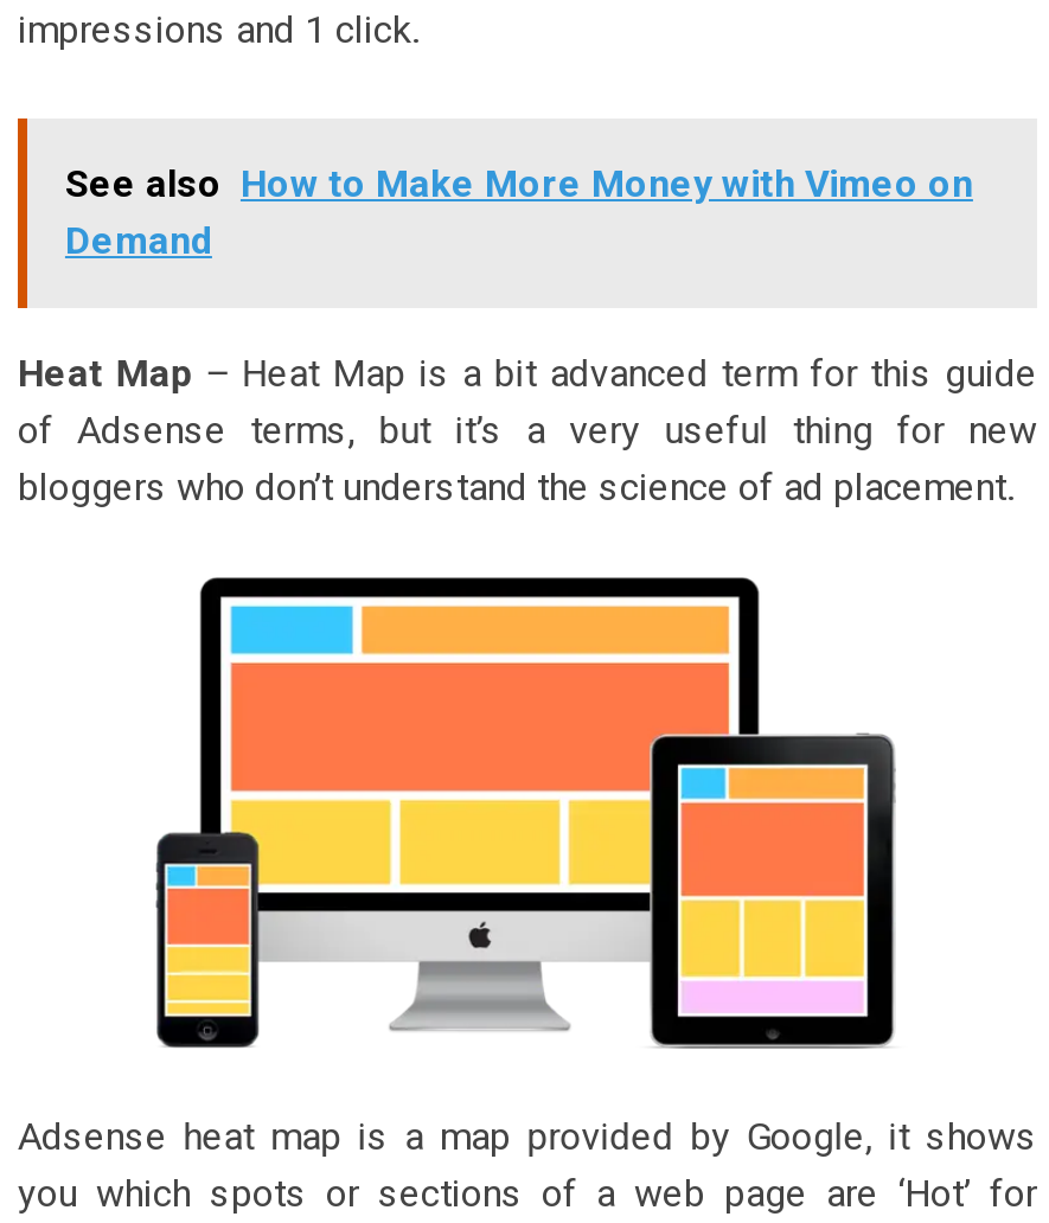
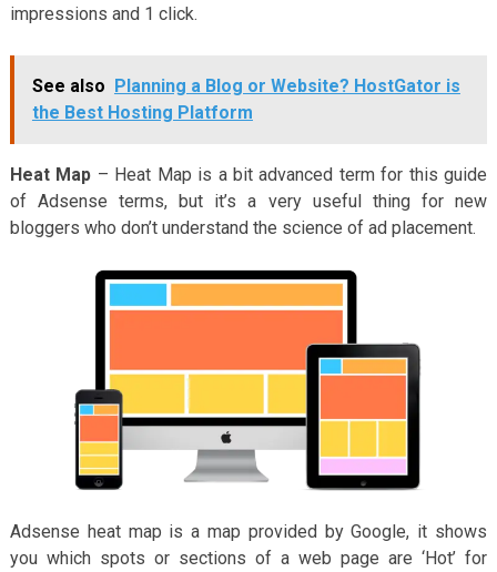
[65,160,973,262] See also How to Make More Money with Vimeo on | Demand -> [32,75,460,123] See also Planning a Blog or Website? HostGator is | the Best Hosting Platform

